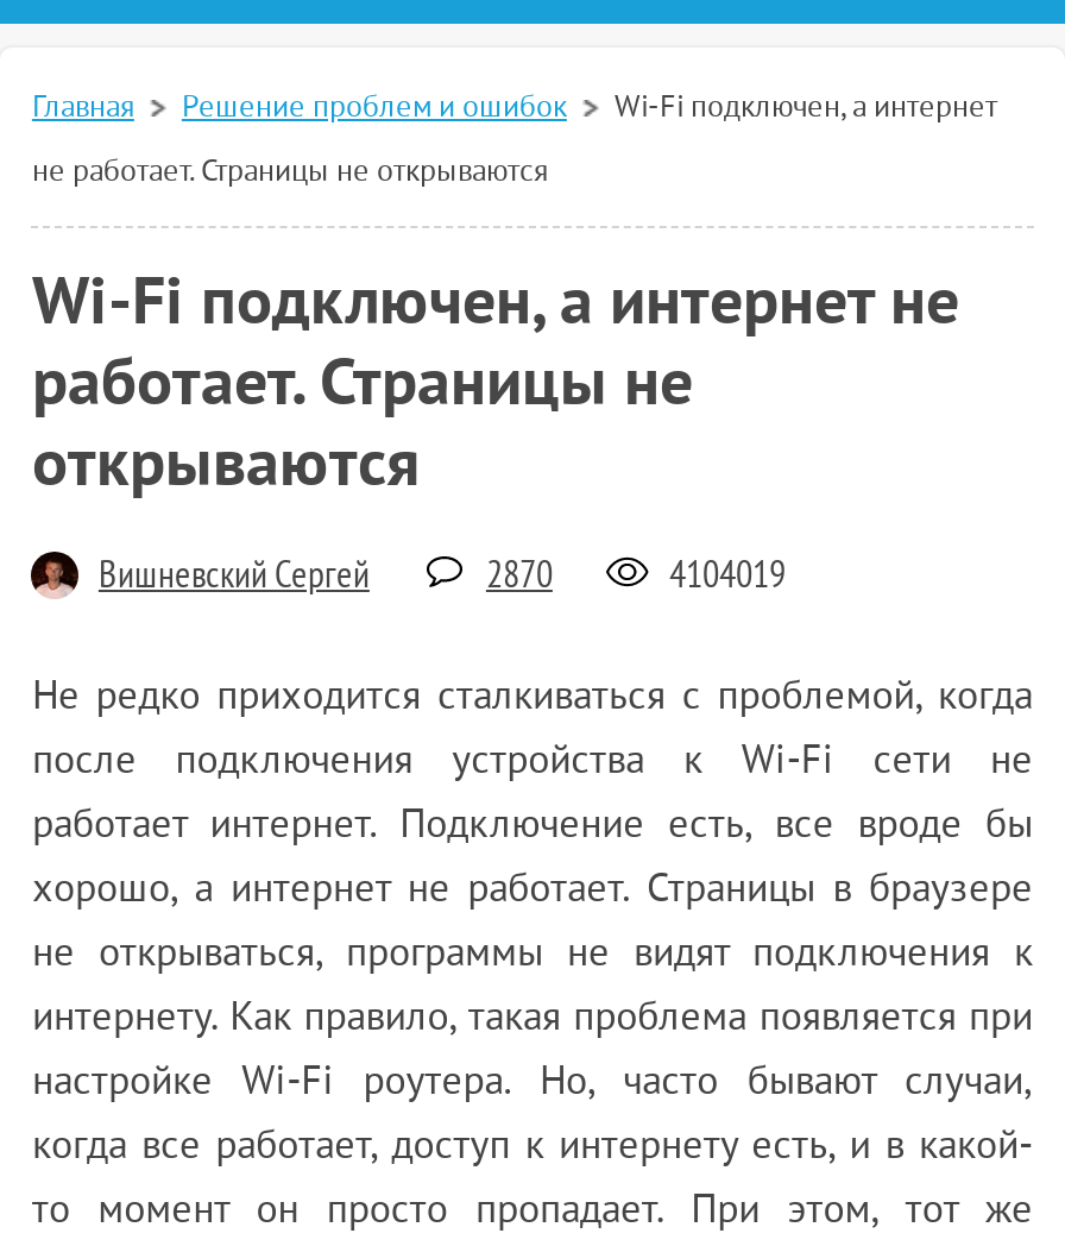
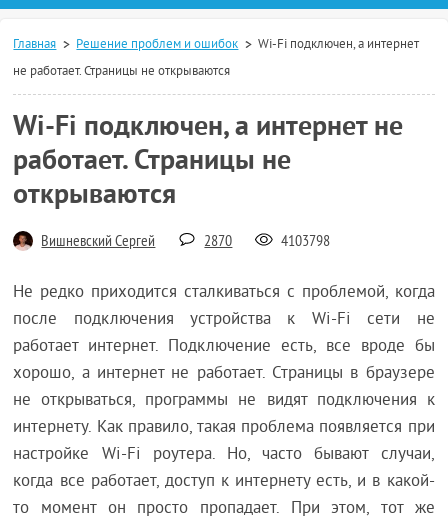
[669,554,785,602] 4104019 -> [281,232,330,252] 4103798

